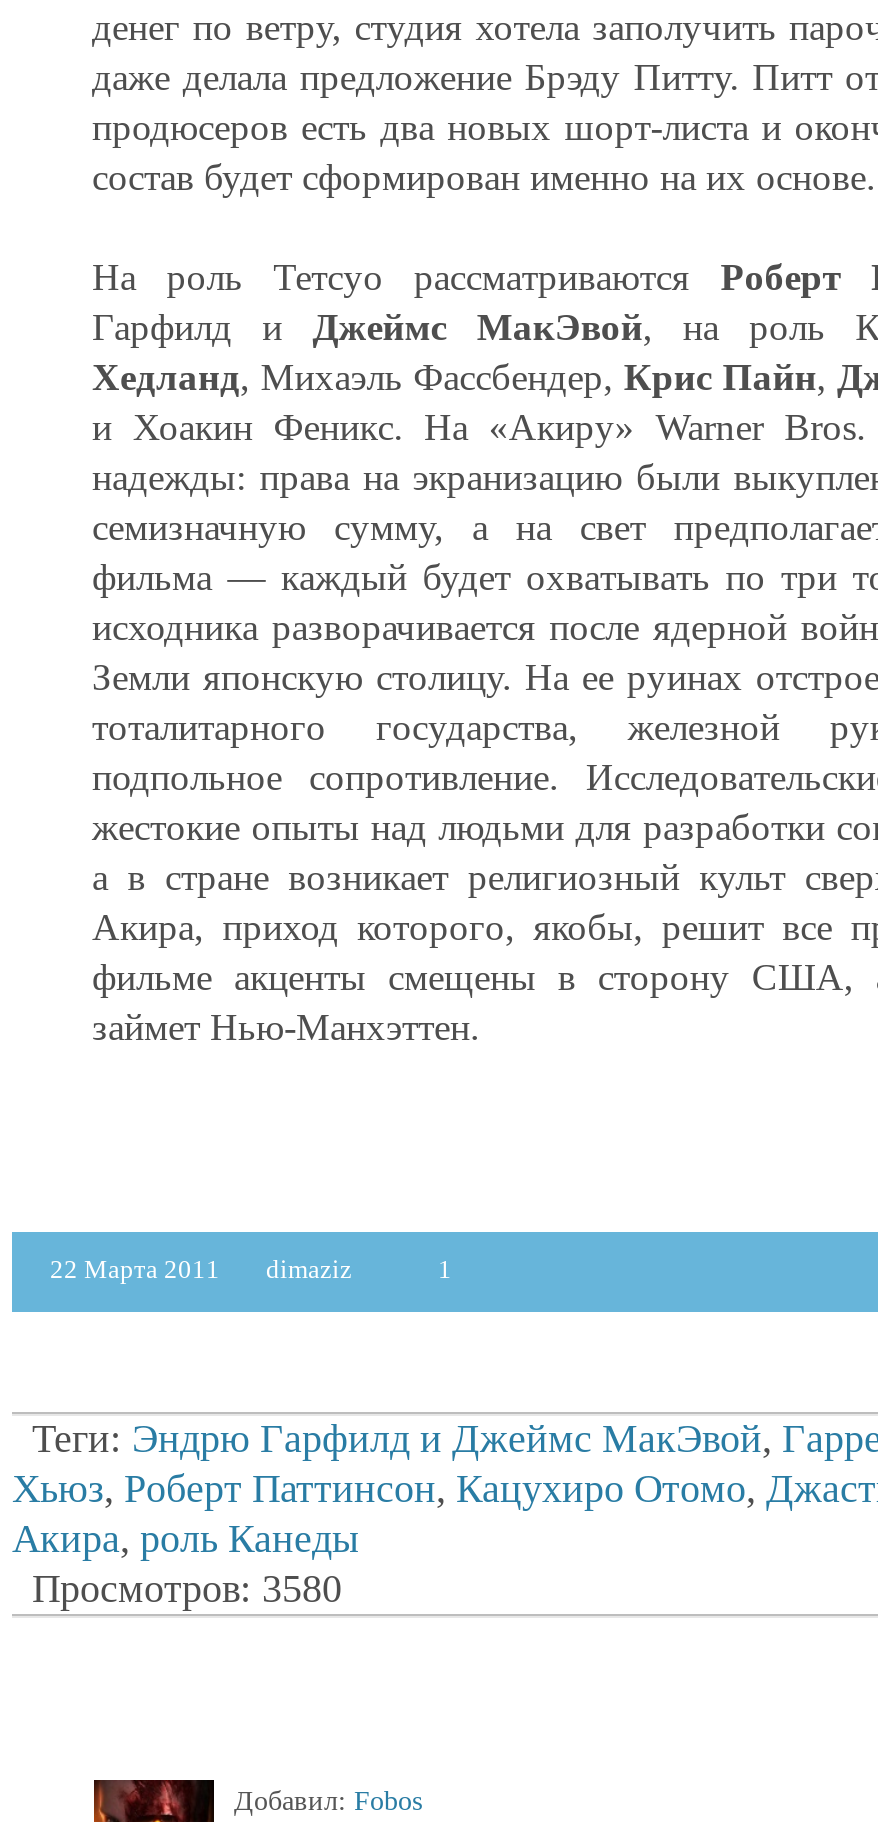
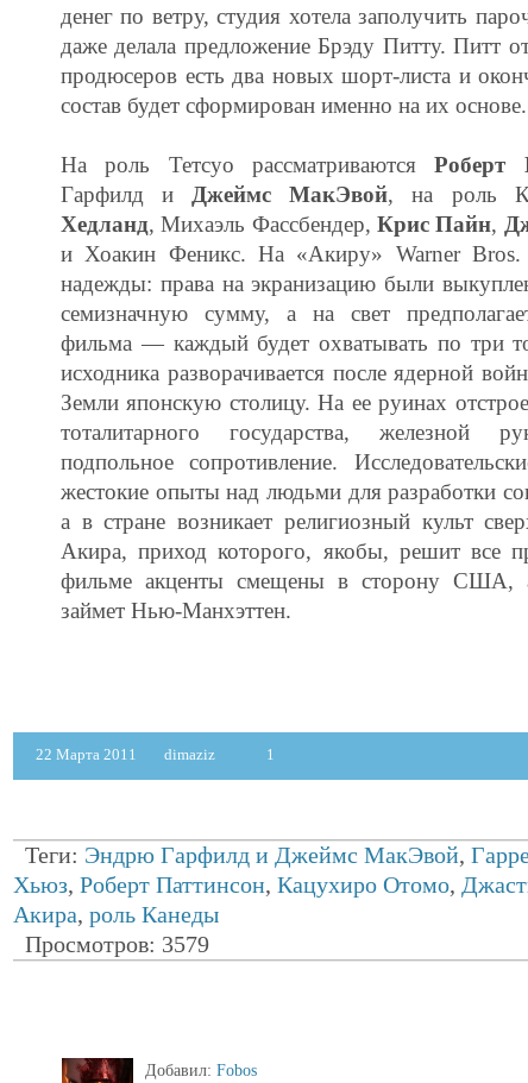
[12,1566,342,1610] Просмотров: 3580 -> [13,931,209,957] Просмотров: 3579

